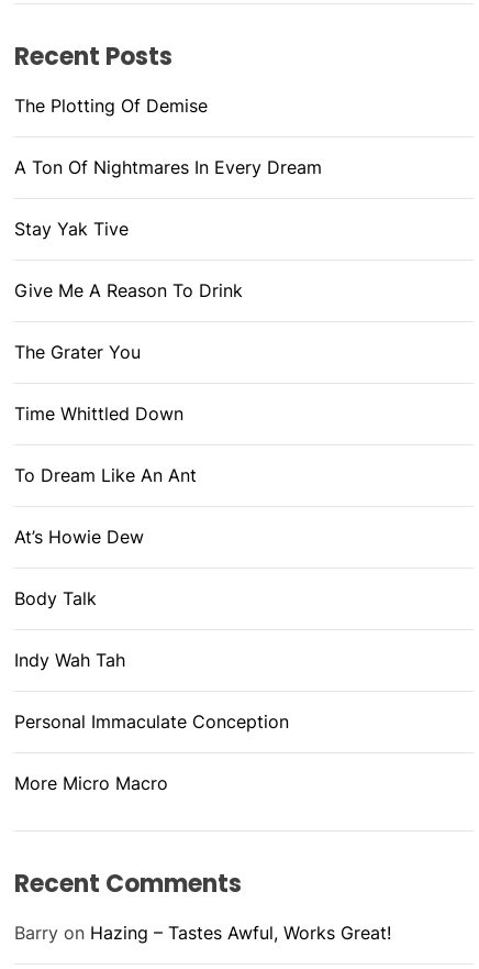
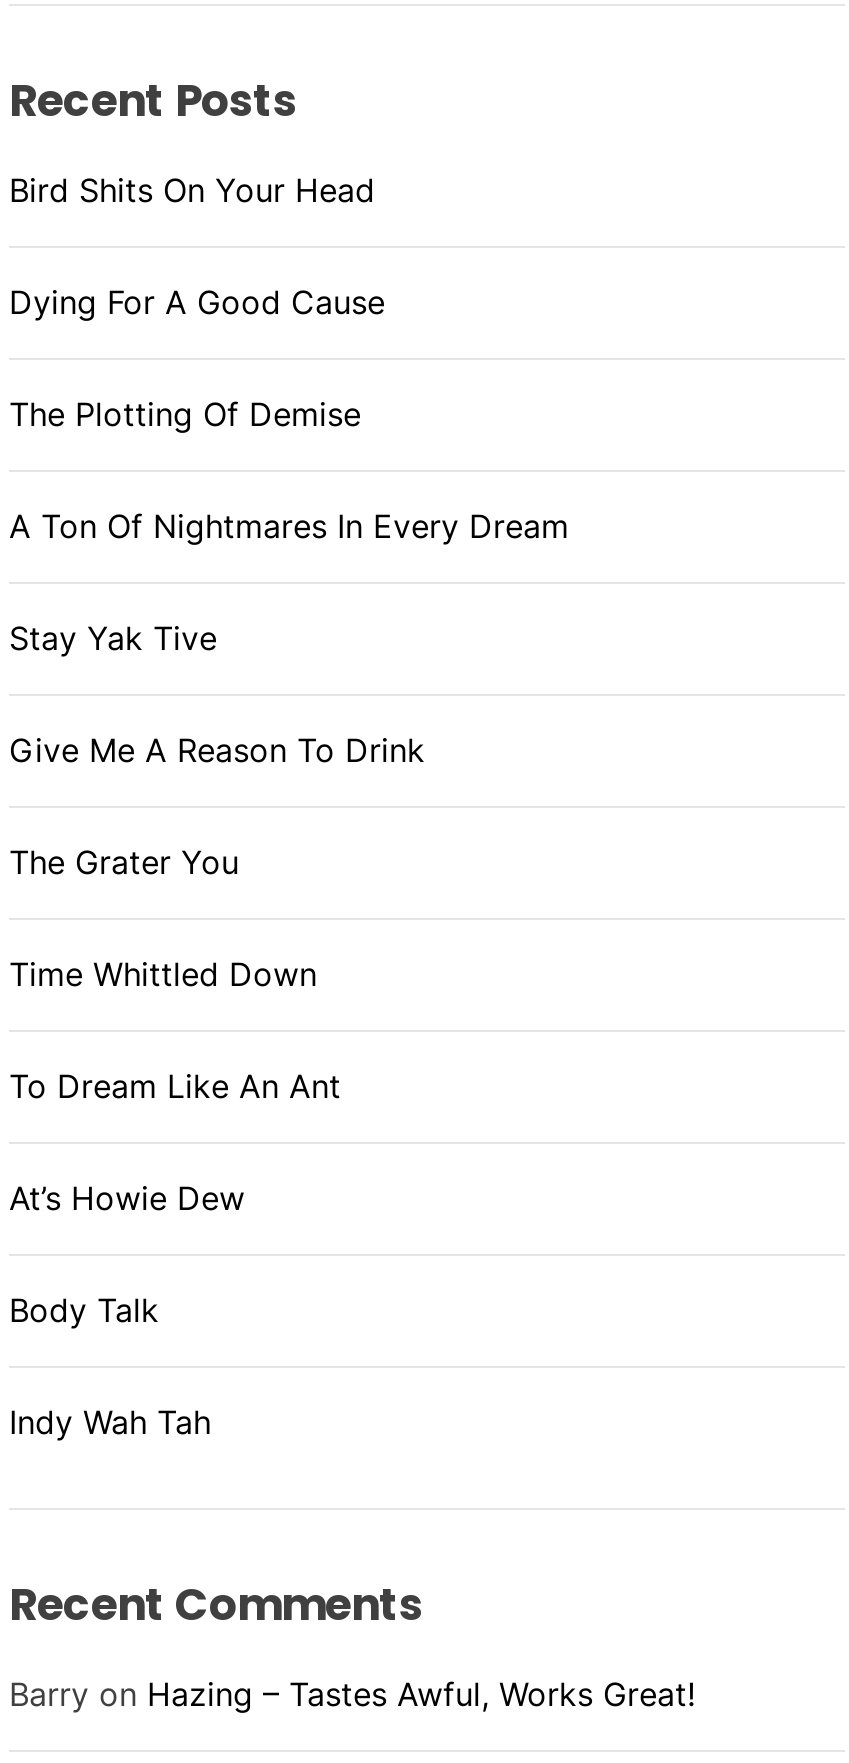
none -> [9,170,385,322] Bird Shits On Your Head | Dying For A Good Cause
moved [14,95,322,671] -> [9,394,569,1442]: The Plotting Of Demise | A Ton Of Nightmares In Every Dream | Stay Yak Tive | ... | Body Talk | Indy Wah Tah
[14,711,289,794] Personal Immaculate Conception | More Micro Macro -> none

